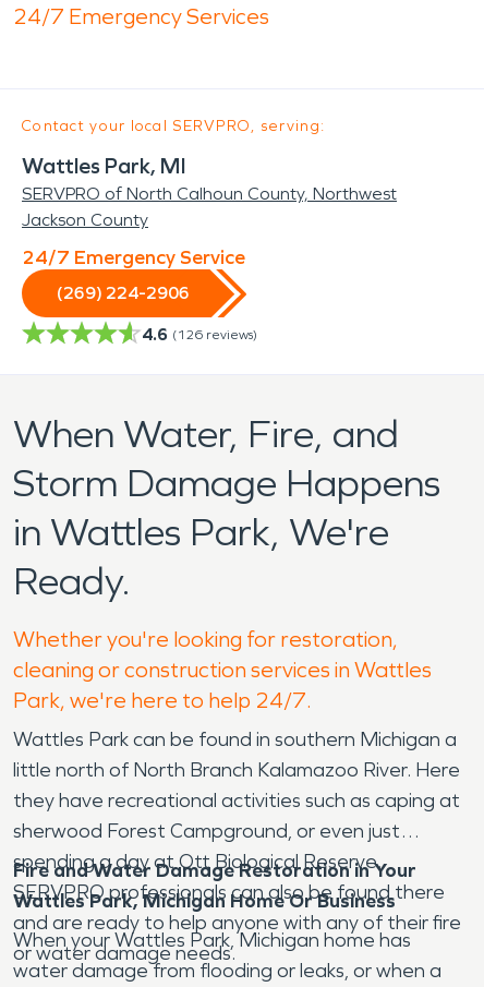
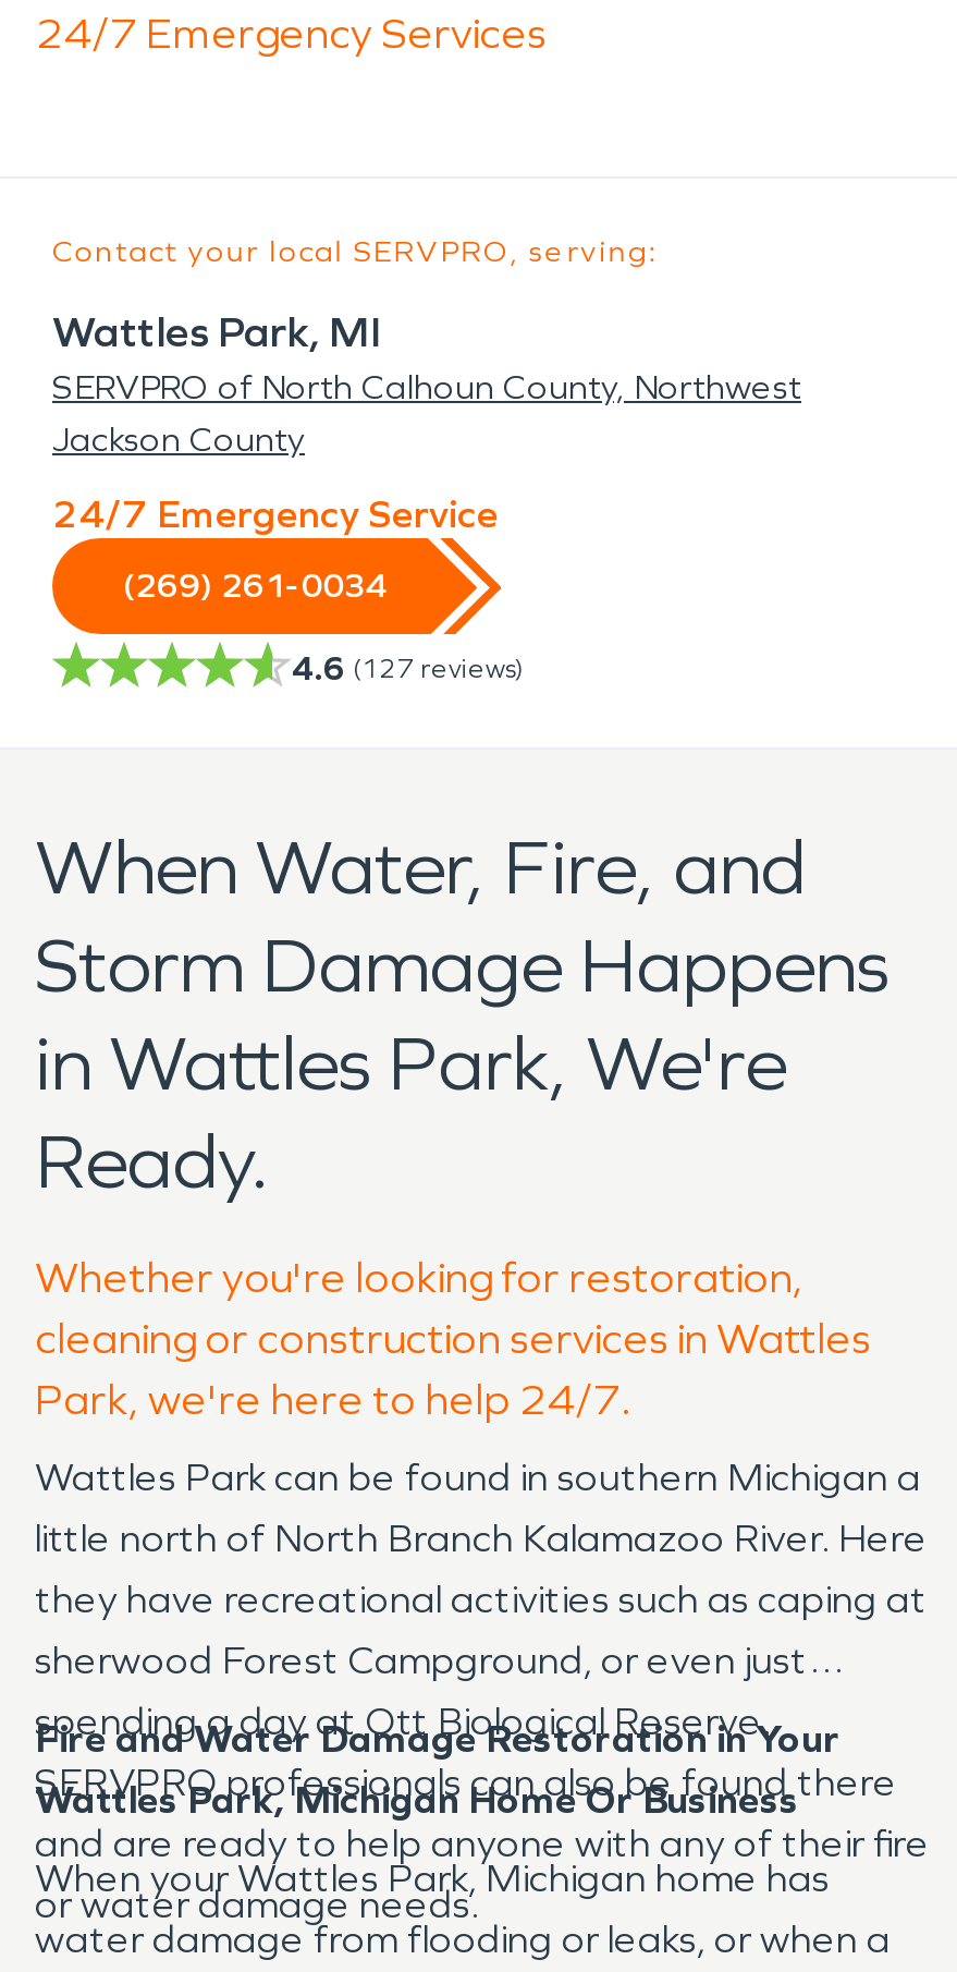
[57,282,189,303] (269) 224-2906 -> [122,564,387,605] (269) 261-0034
[142,324,257,344] 4.6 (126 reviews) -> [292,647,523,688] 4.6 (127 reviews)

